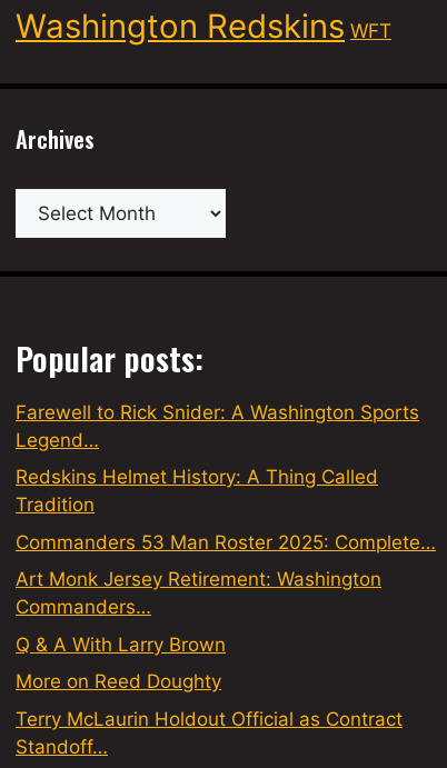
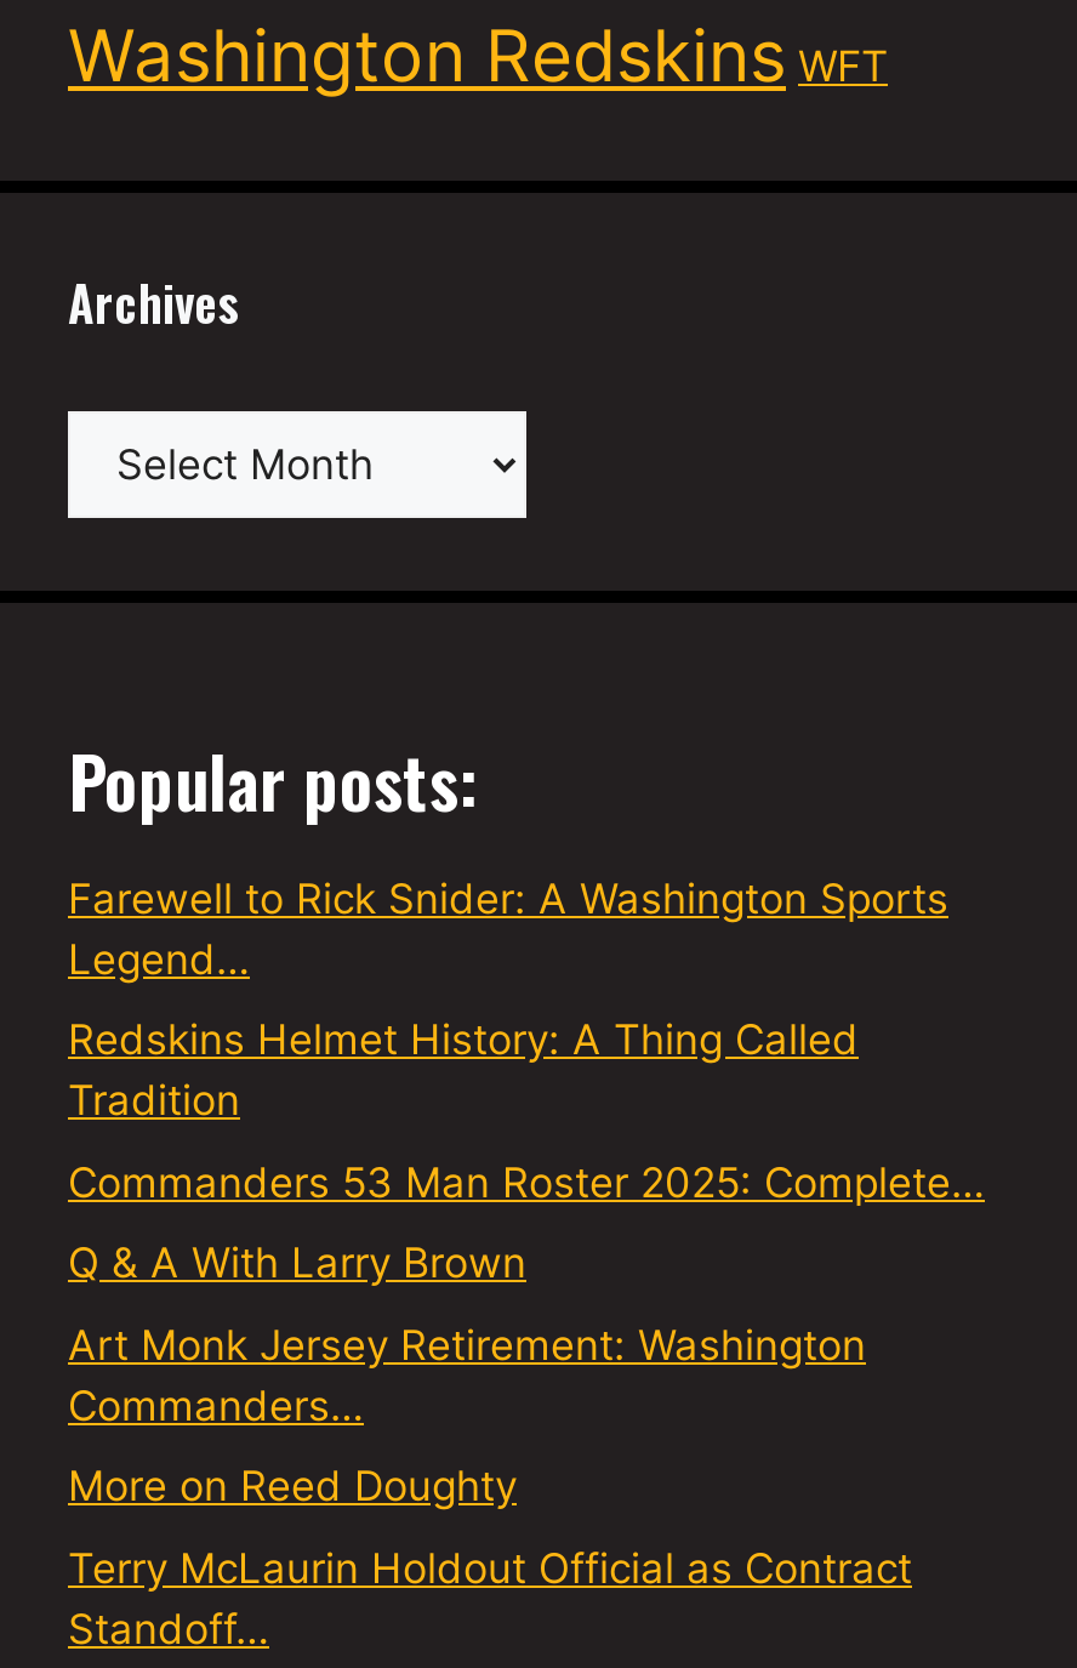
moved [16,568,381,618] -> [68,1320,866,1429]: Art Monk Jersey Retirement: Washington | Commanders…
moved [16,633,226,655] -> [68,1239,526,1287]: Q & A With Larry Brown

